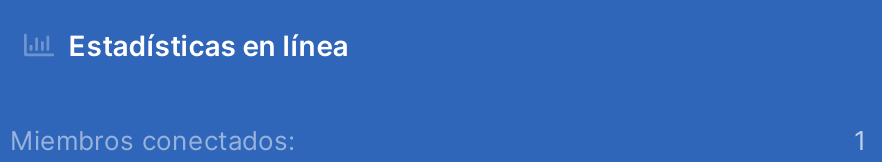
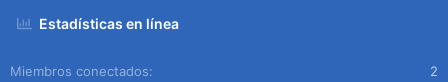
[854,123,866,155] 1 -> [430,63,438,79] 2

